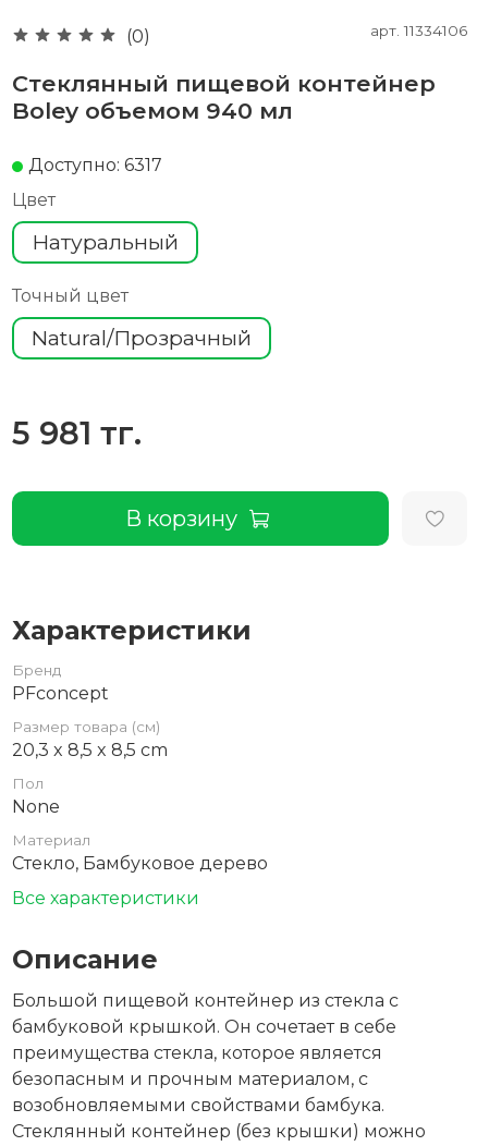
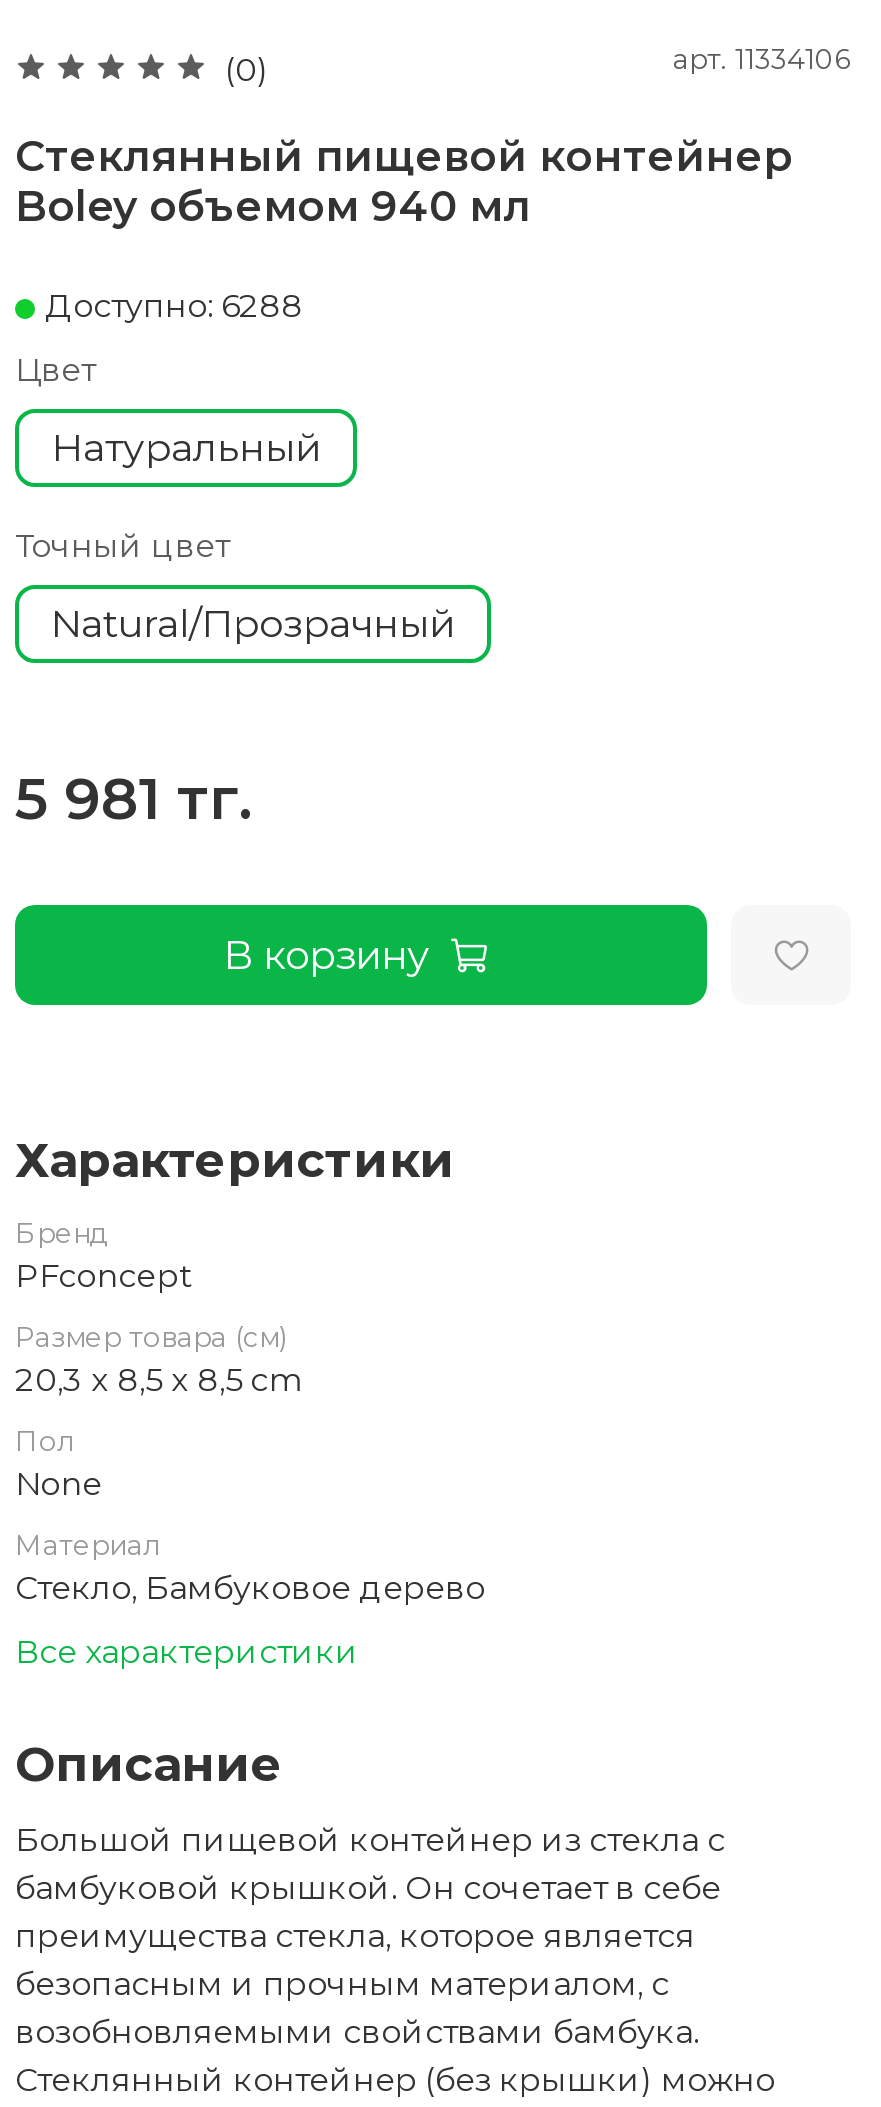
[28,155,162,176] Доступно: 6317 -> [45,288,303,326] Доступно: 6288

